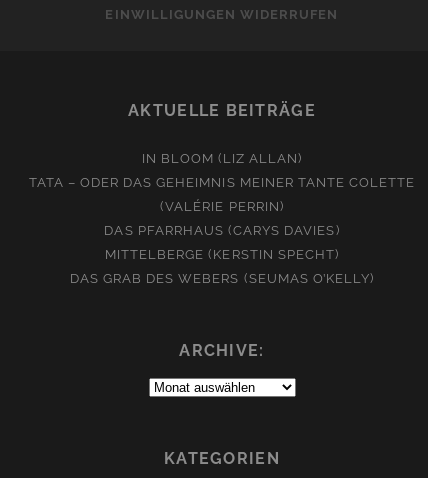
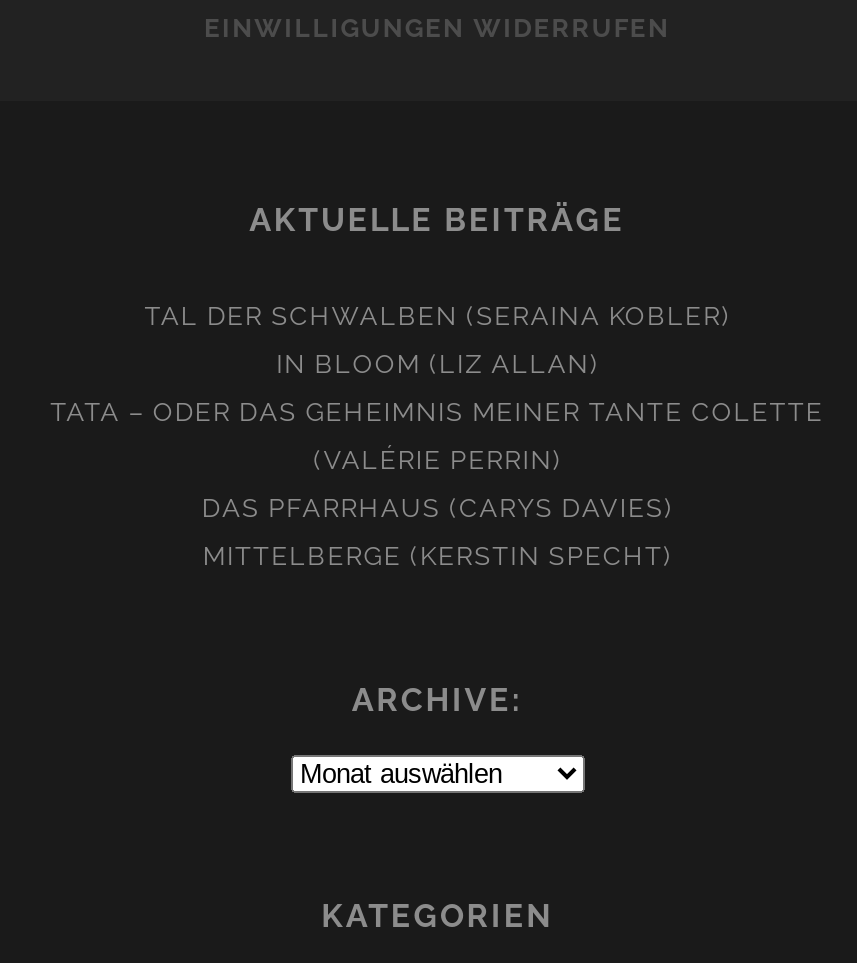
none -> [145,301,729,331] TAL DER SCHWALBEN (SERAINA KOBLER)
moved [29,151,415,262] -> [50,349,824,571]: IN BLOOM (LIZ ALLAN) | TATA – ODER DAS GEHEIMNIS MEINER TANTE COLETTE | (VALÉRIE PERRIN) | DAS PFARRHAUS (CARYS DAVIES) | MITTELBERGE (KERSTIN SPECHT)
[70,271,374,286] DAS GRAB DES WEBERS (SEUMAS O’KELLY) -> none

